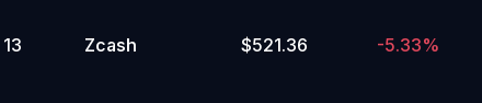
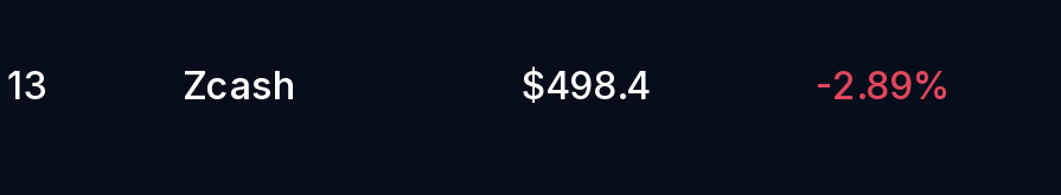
[241,34,308,56] $521.36 -> [522,62,650,109] $498.4
[377,34,439,56] -5.33% -> [816,62,951,109] -2.89%

